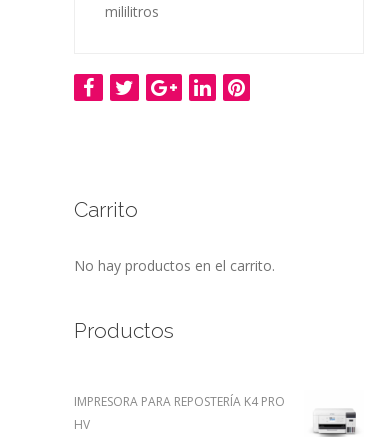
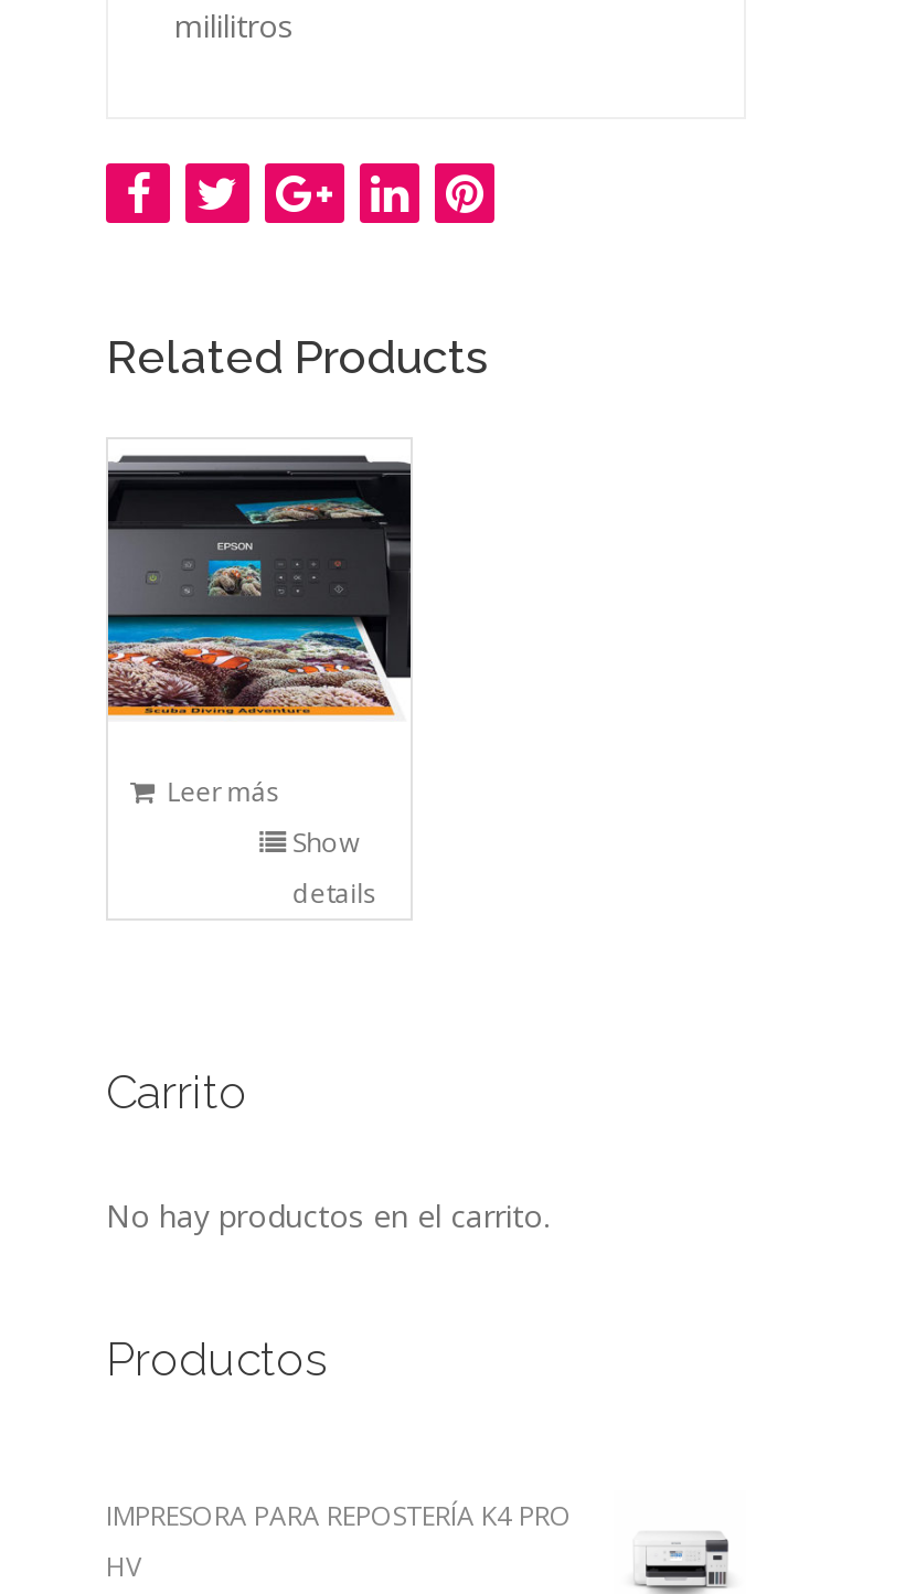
none -> [106,329,488,384] Related Products
none -> [106,453,413,912] [image] | Leer más | Show | details

